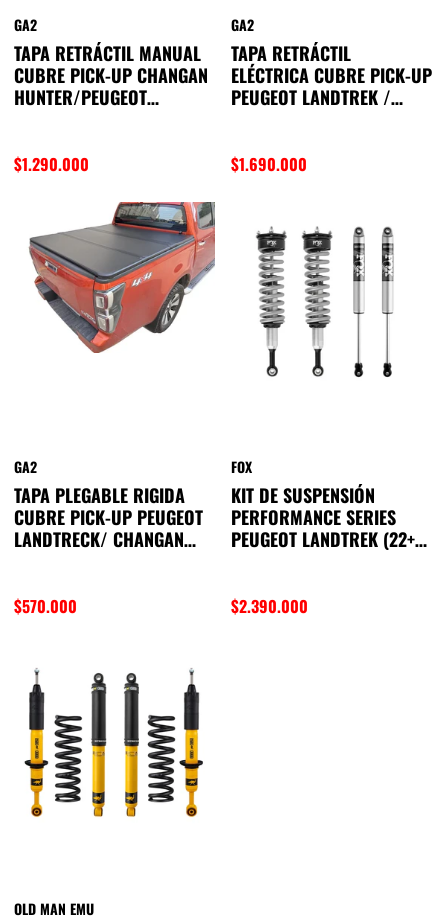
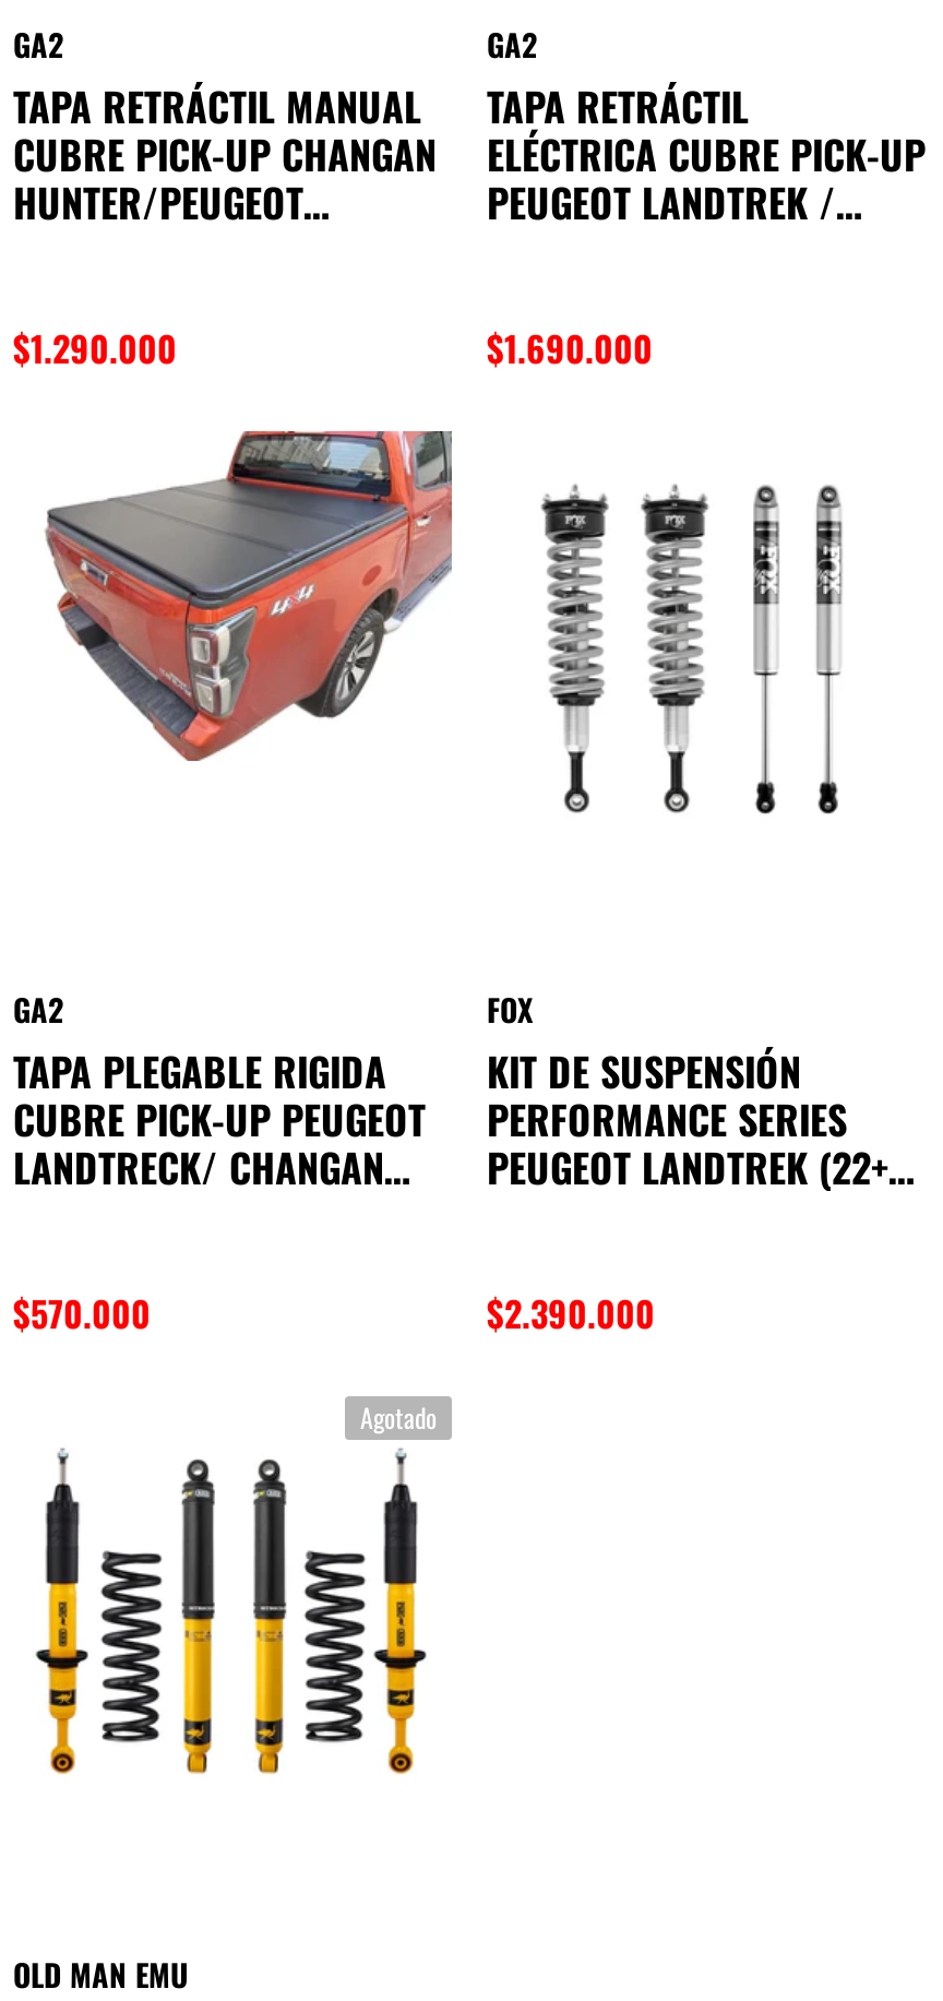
none -> [360,1398,437,1435] Agotado

